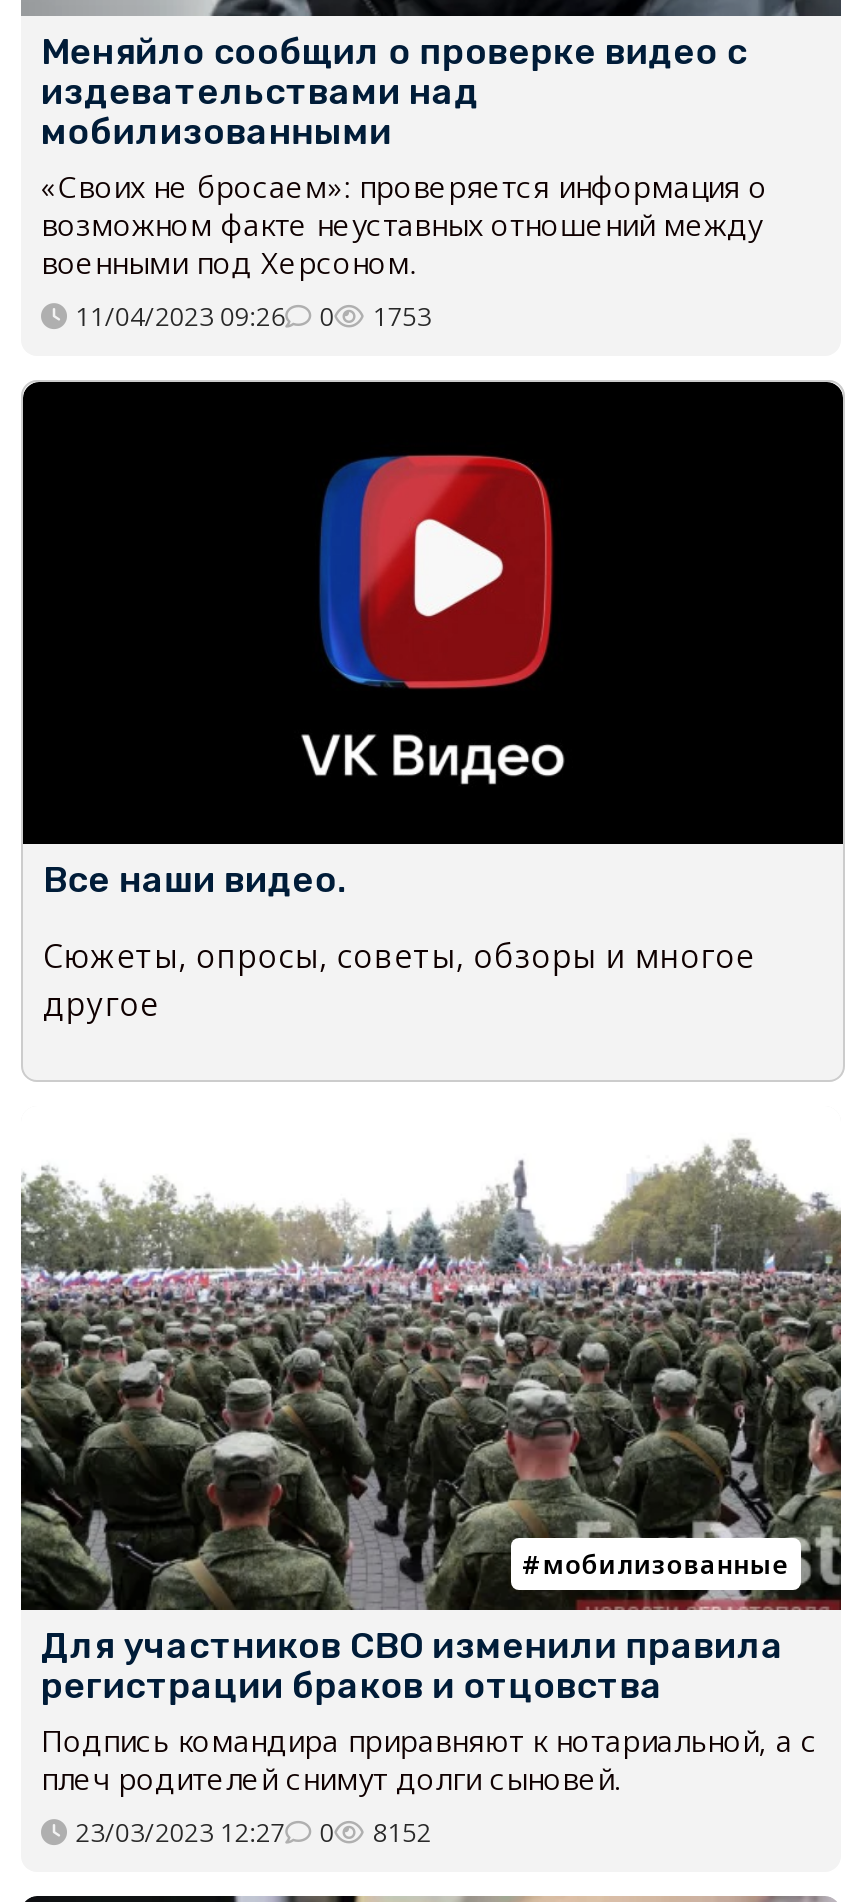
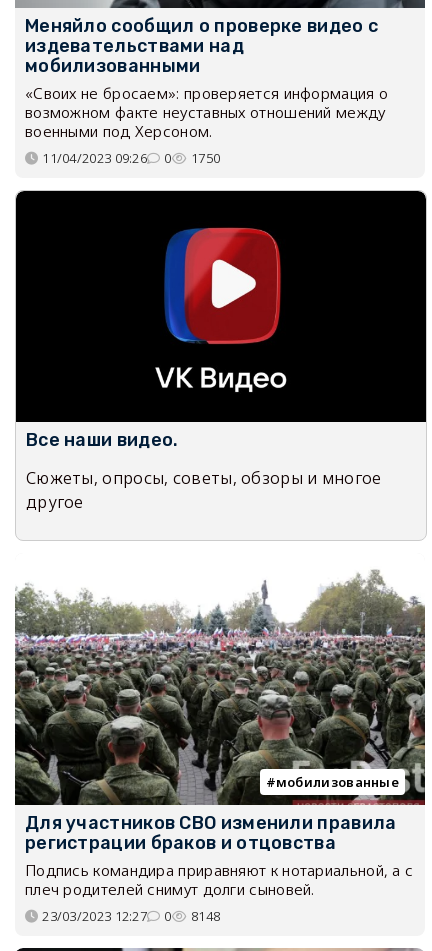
[76,297,431,333] 11/04/2023 09:26 0 1753 -> [42,149,220,167] 11/04/2023 09:26 0 1750
[76,1813,431,1849] 23/03/2023 12:27 0 8152 -> [42,906,220,924] 23/03/2023 12:27 0 8148

